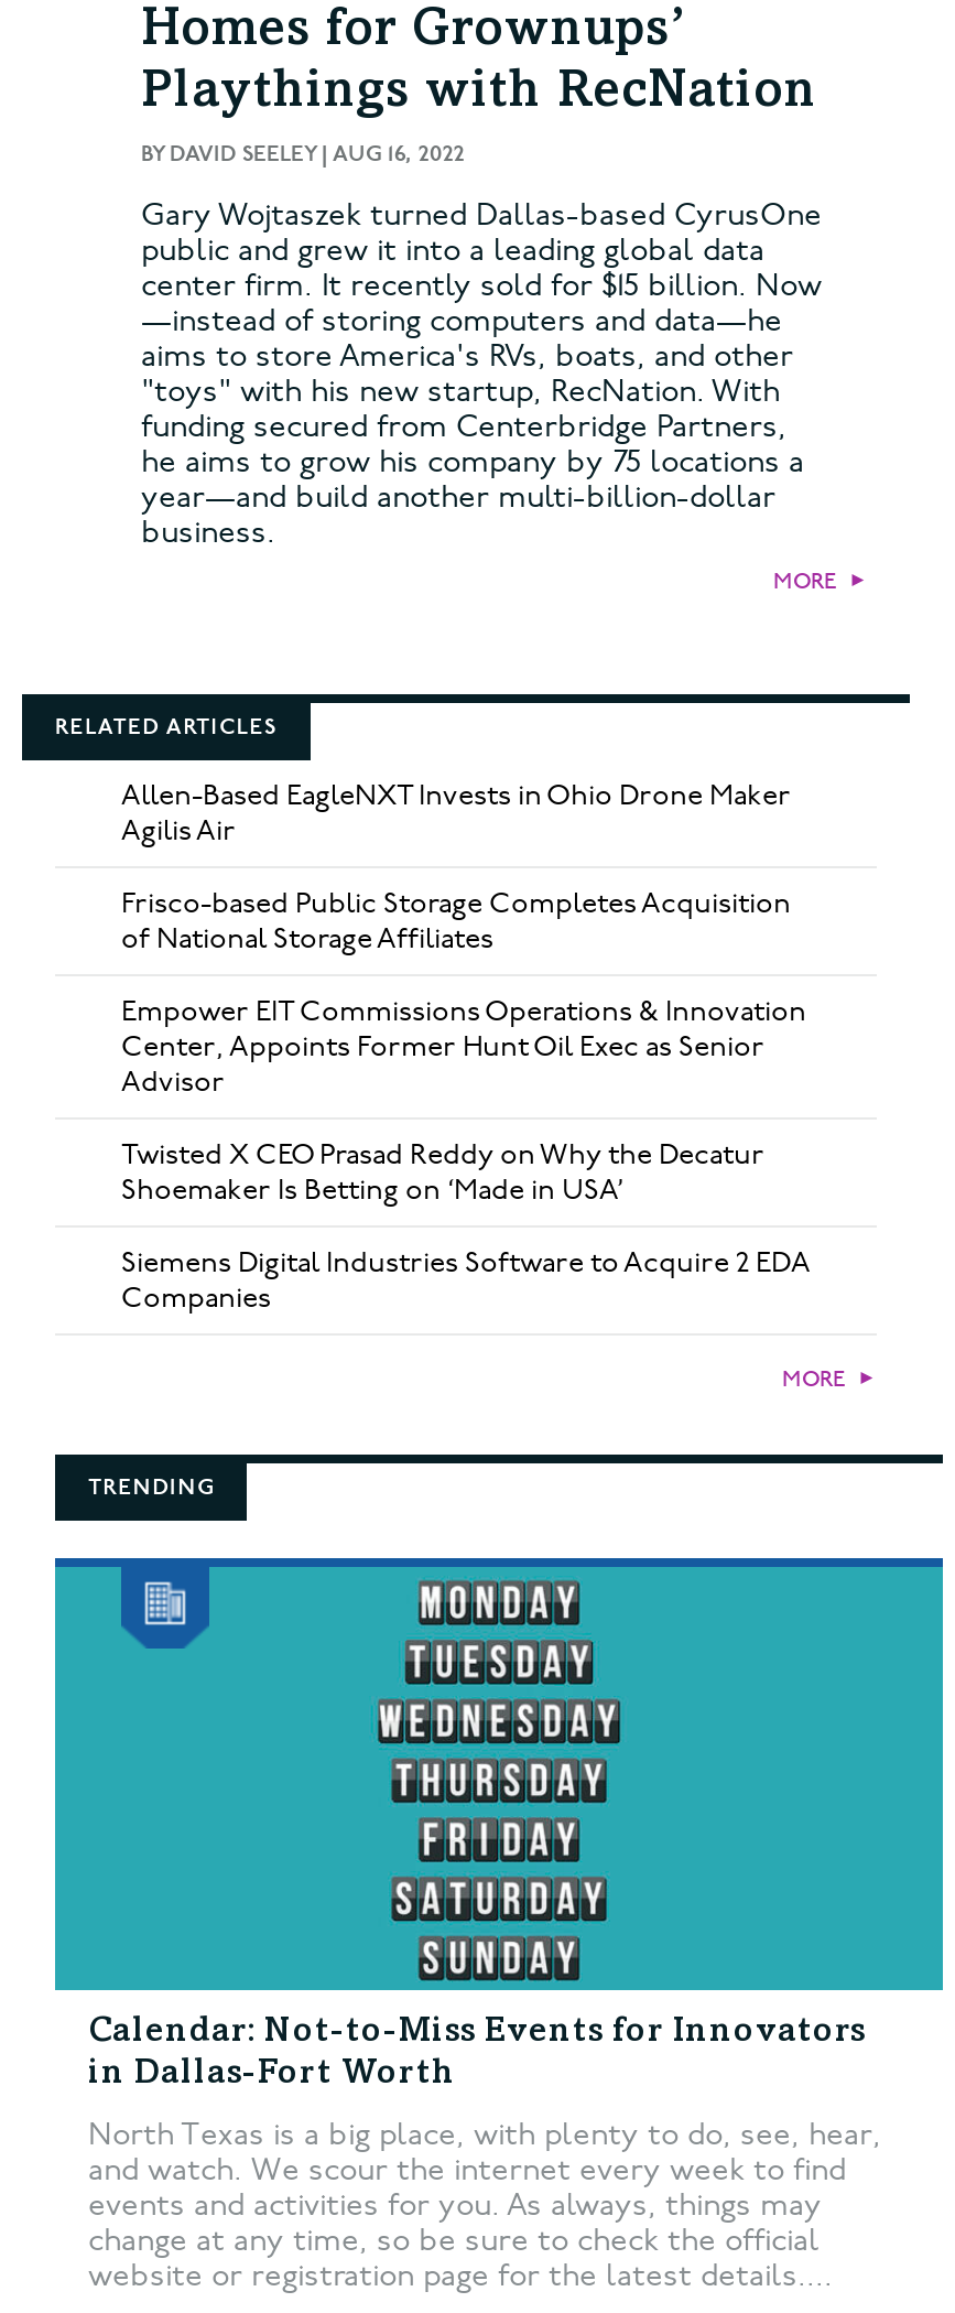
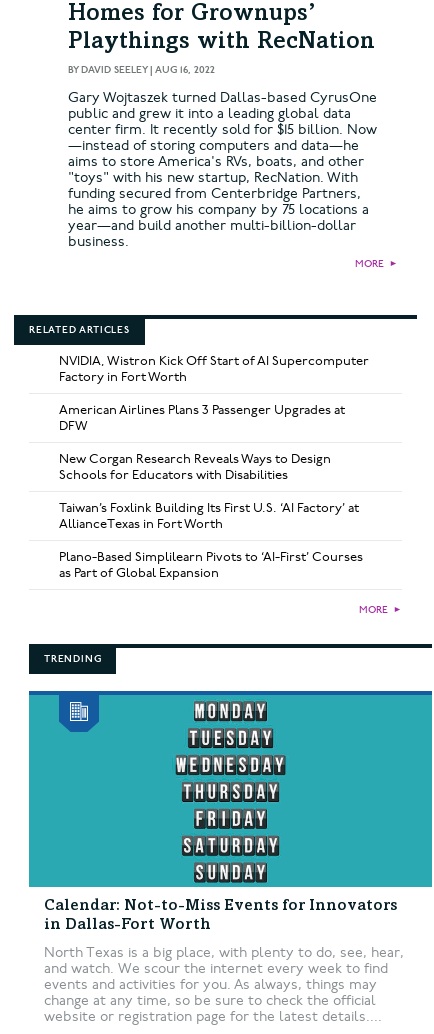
[121,778,791,848] Allen-Based EagleNXT Invests in Ohio Drone Maker | Agilis Air -> [59,353,369,385] NVIDIA, Wistron Kick Off Start of AI Supercomputer | Factory in Fort Worth
[121,886,791,956] Frisco-based Public Storage Completes Acquisition | of National Storage Affiliates -> [59,402,345,434] American Airlines Plans 3 Passenger Upgrades at | DFW
[121,994,806,1099] Empower EIT Commissions Operations & Innovation | Center, Appoints Former Hunt Oil Exec as Senior | Advisor -> [59,451,331,483] New Corgan Research Reveals Ways to Design | Schools for Educators with Disabilities
[121,1137,764,1207] Twisted X CEO Prasad Reddy on Why the Decatur | Shoemaker Is Betting on ‘Made in USA’ -> [59,500,359,532] Taiwan’s Foxlink Building Its First U.S. ‘AI Factory’ at | AllianceTexas in Fort Worth
[121,1245,811,1315] Siemens Digital Industries Software to Acquire 2 EDA | Companies -> [59,549,363,581] Plano-Based Simplilearn Pivots to ‘AI-First’ Courses | as Part of Global Expansion

